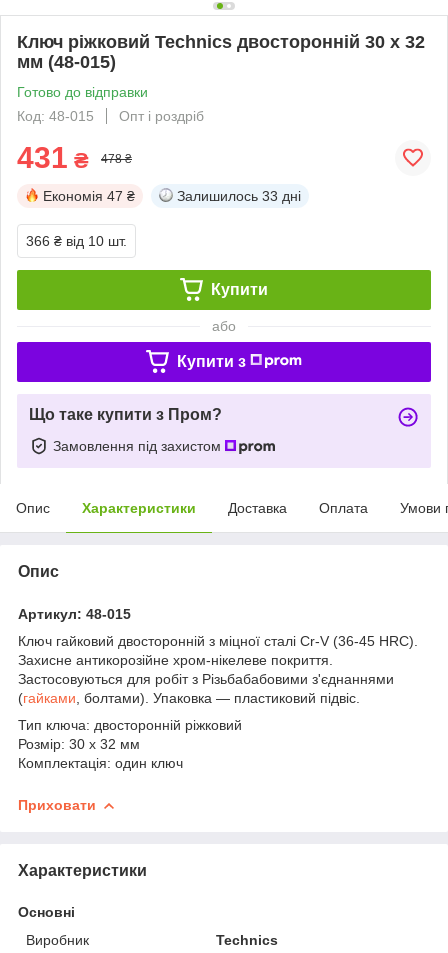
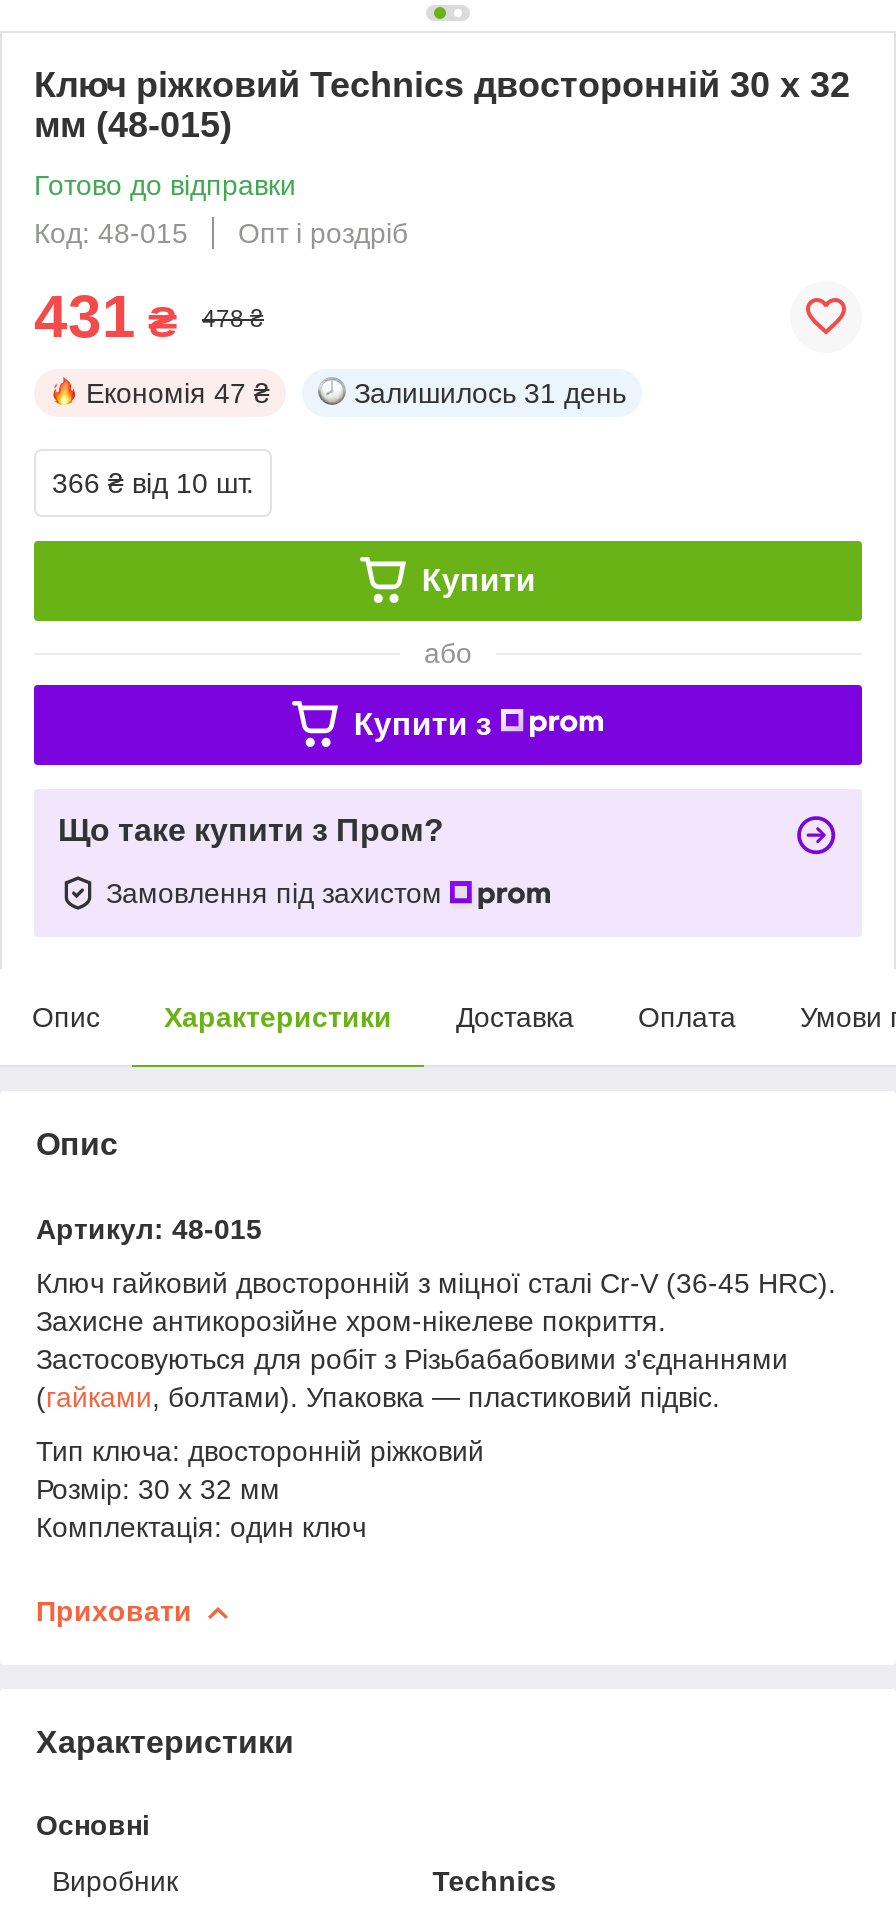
[177,188,301,204] Залишилось 33 дні -> [354,377,626,409] Залишилось 31 день

